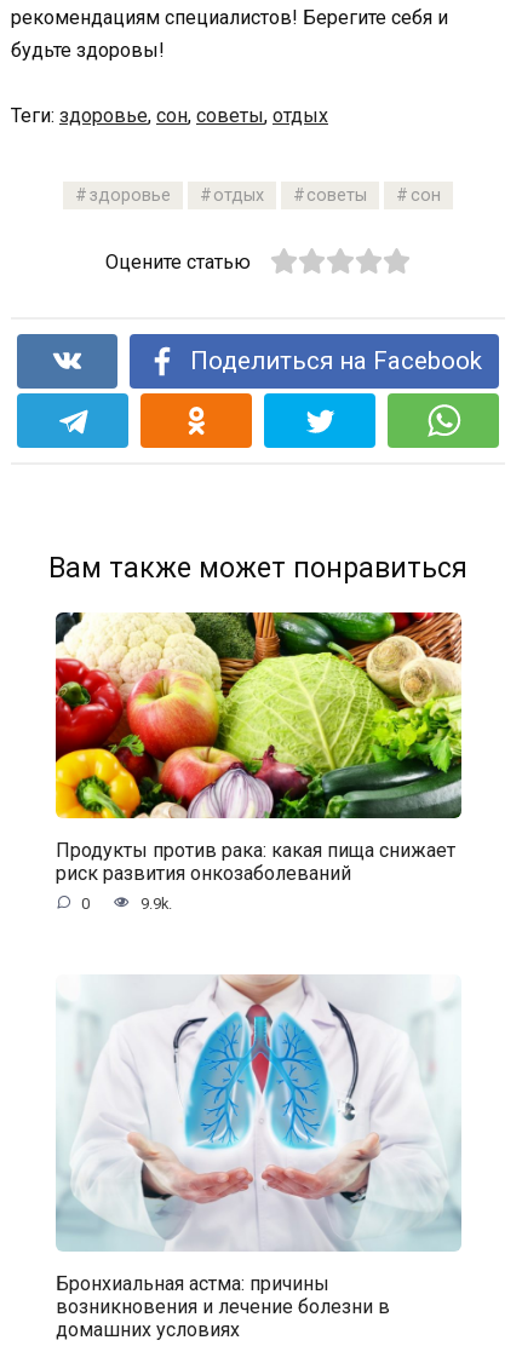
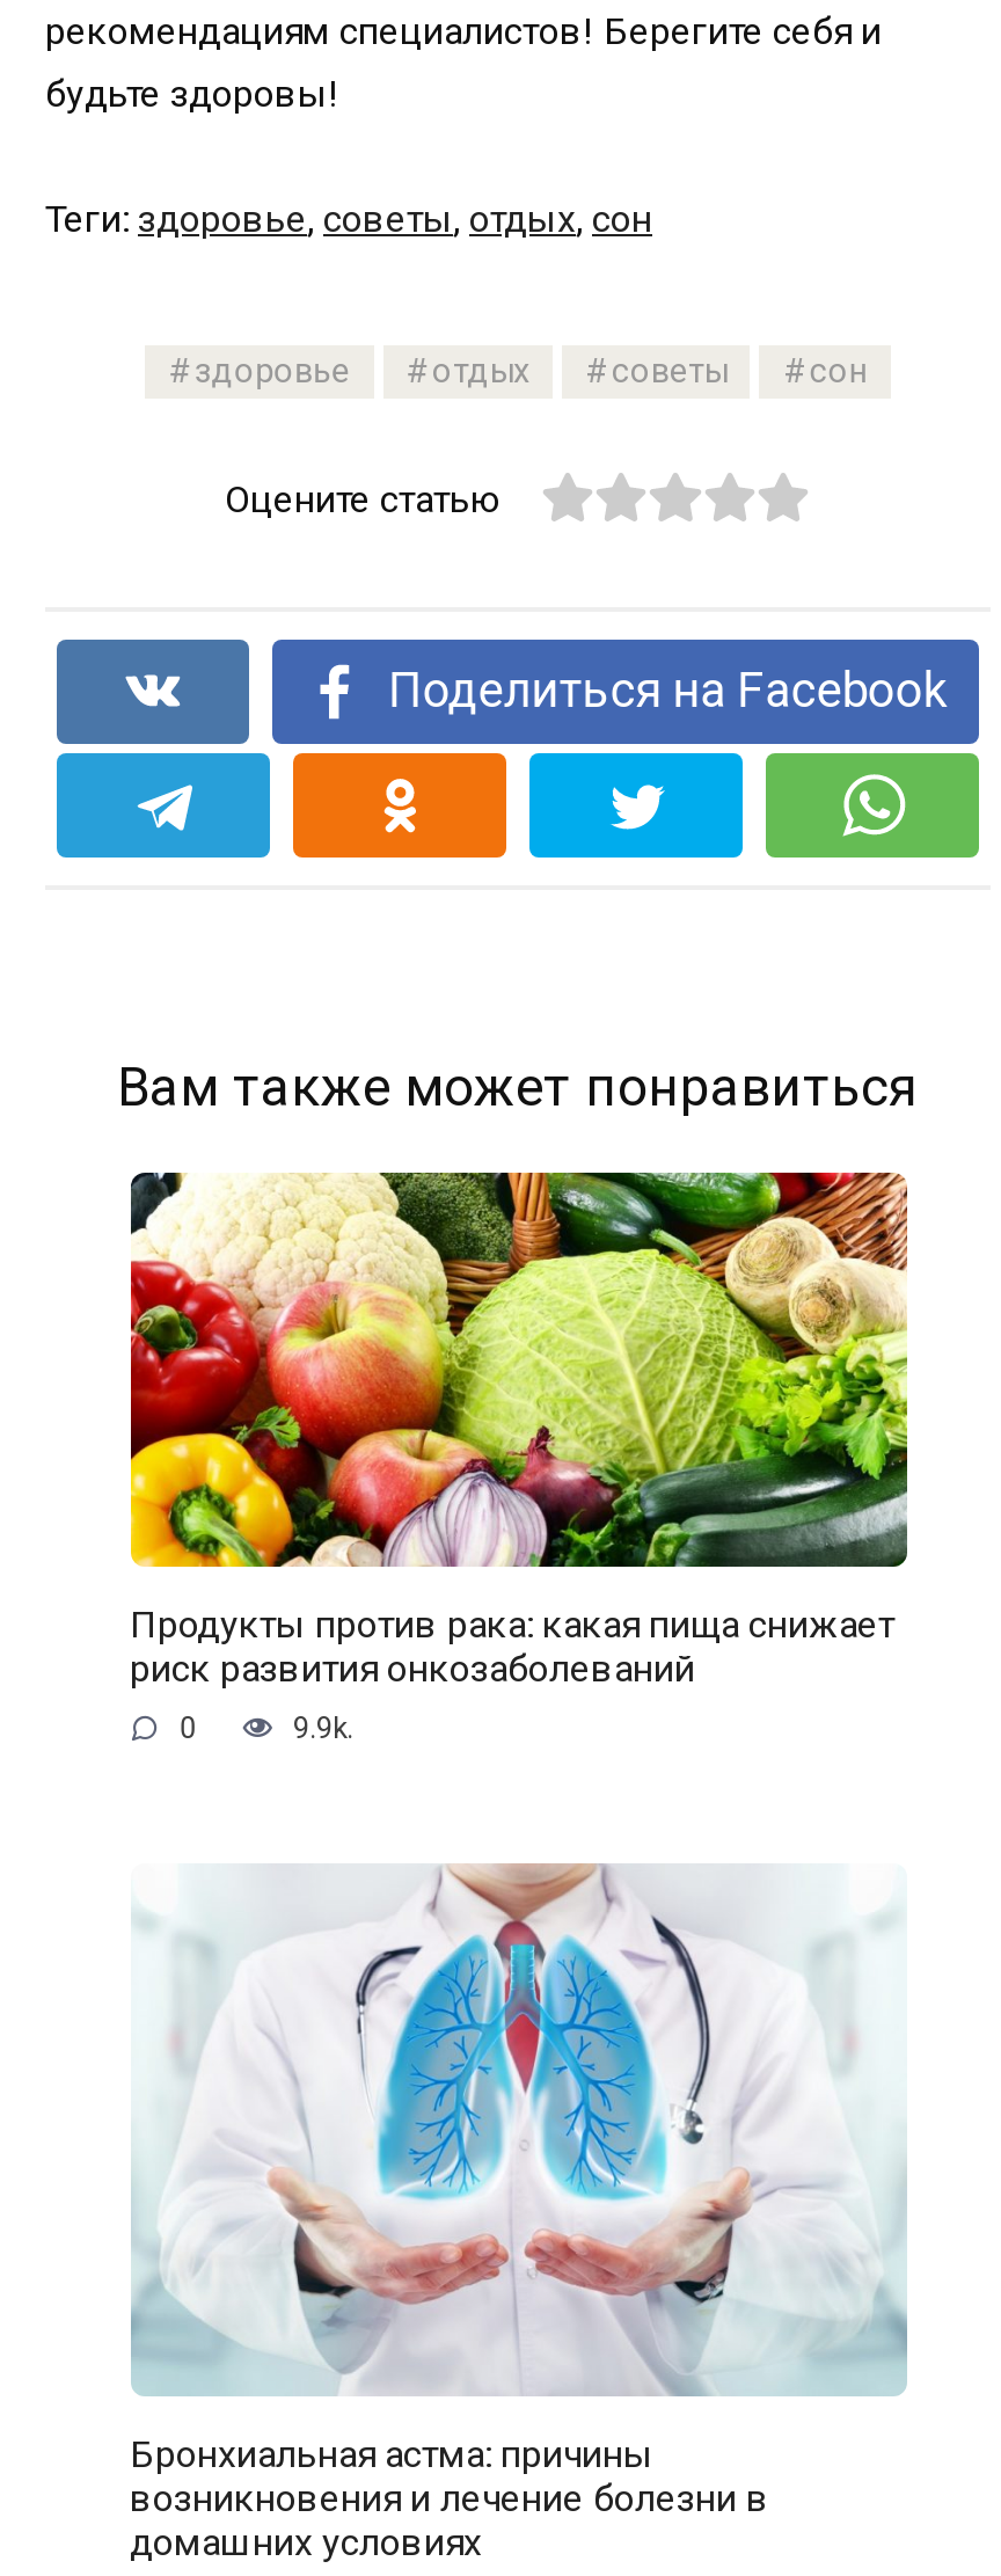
[11,104,328,127] Теги: здоровье, сон, советы, отдых -> [45,198,652,242] Теги: здоровье, советы, отдых, сон

